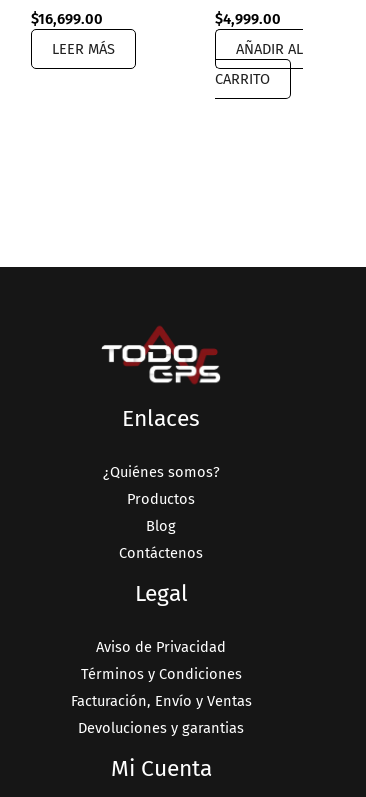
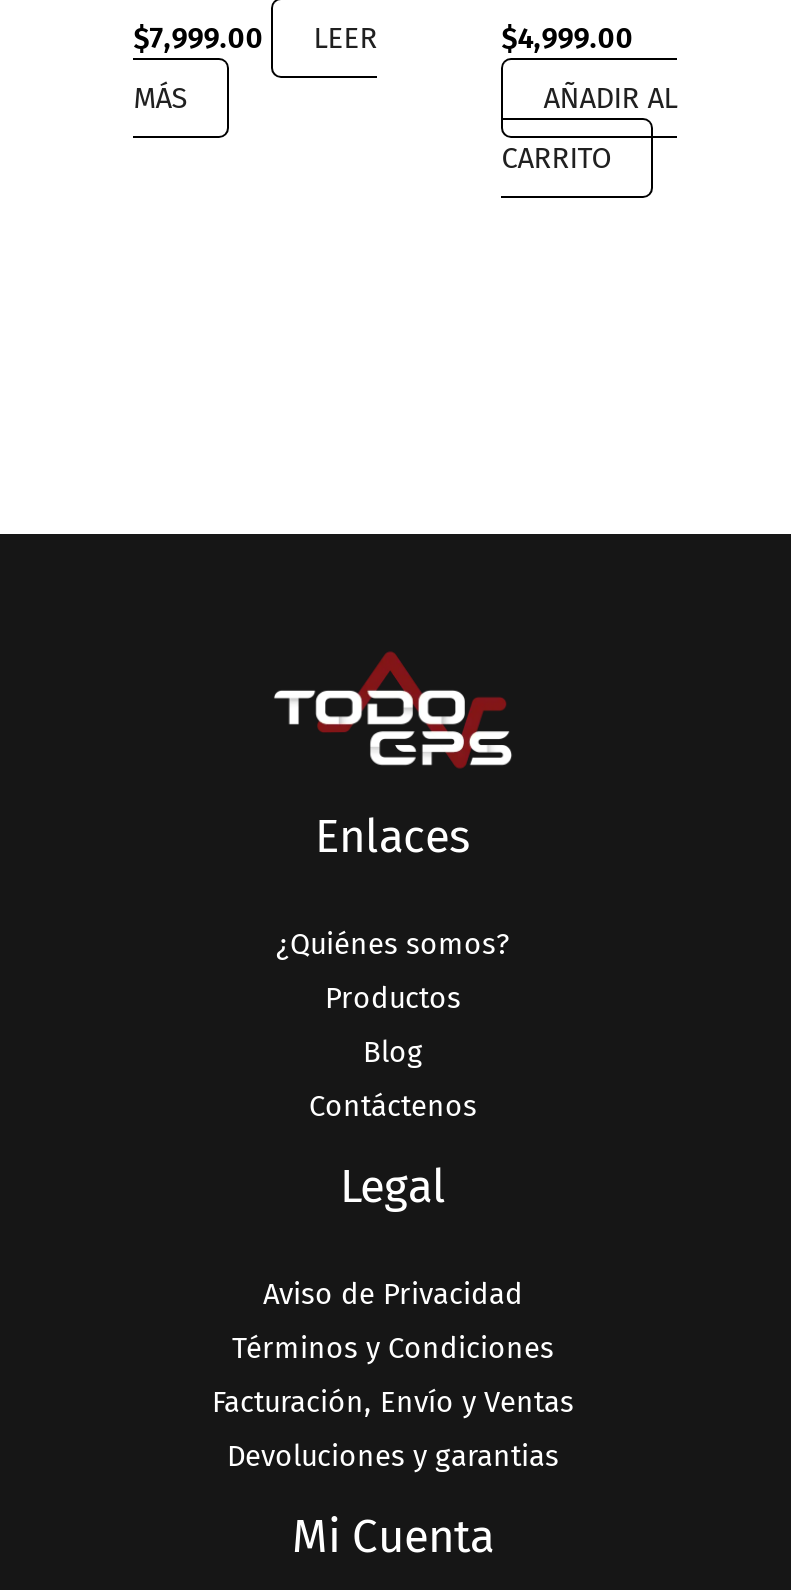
[31,10,103,28] $16,699.00 -> [133,20,377,56] $7,999.00 | LEER
[52,40,115,58] LEER MÁS -> [133,80,187,116] MÁS

